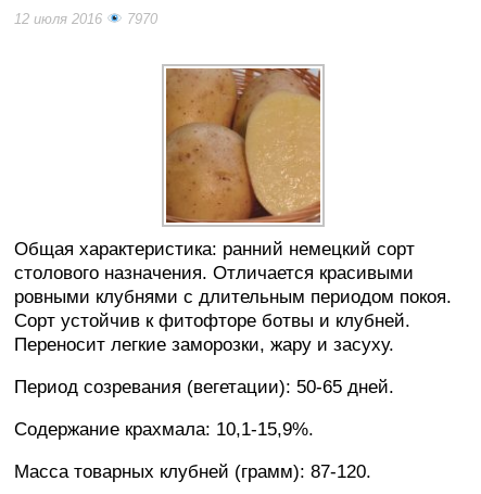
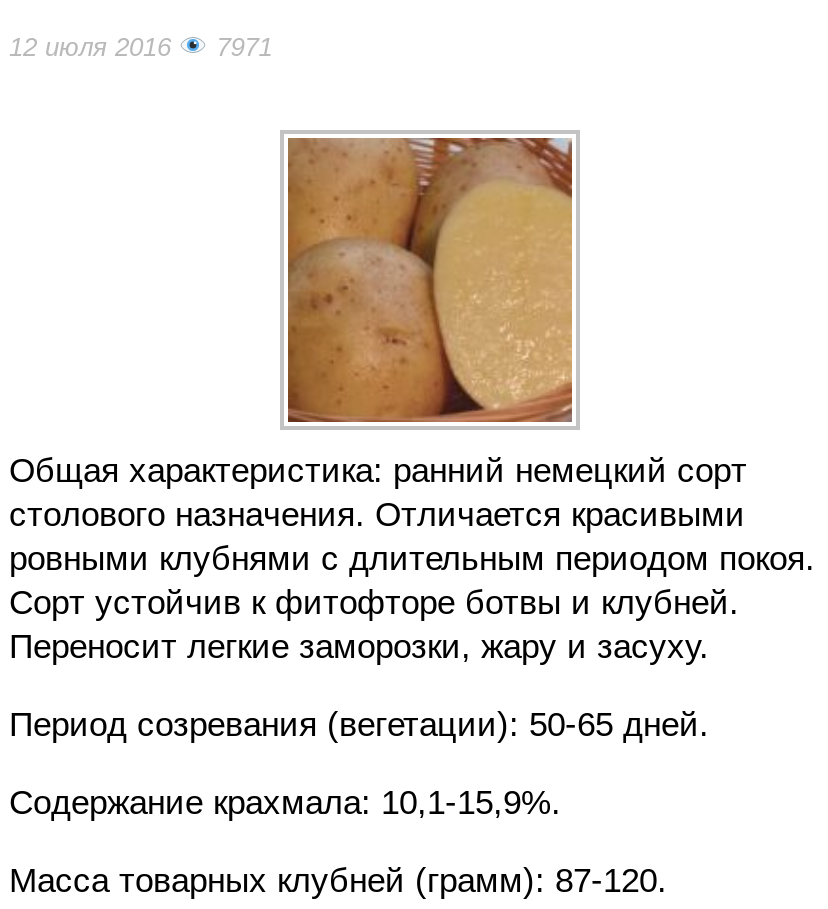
[15,11,158,27] 12 июля 2016 7970 -> [9,32,272,62] 12 июля 2016 7971

